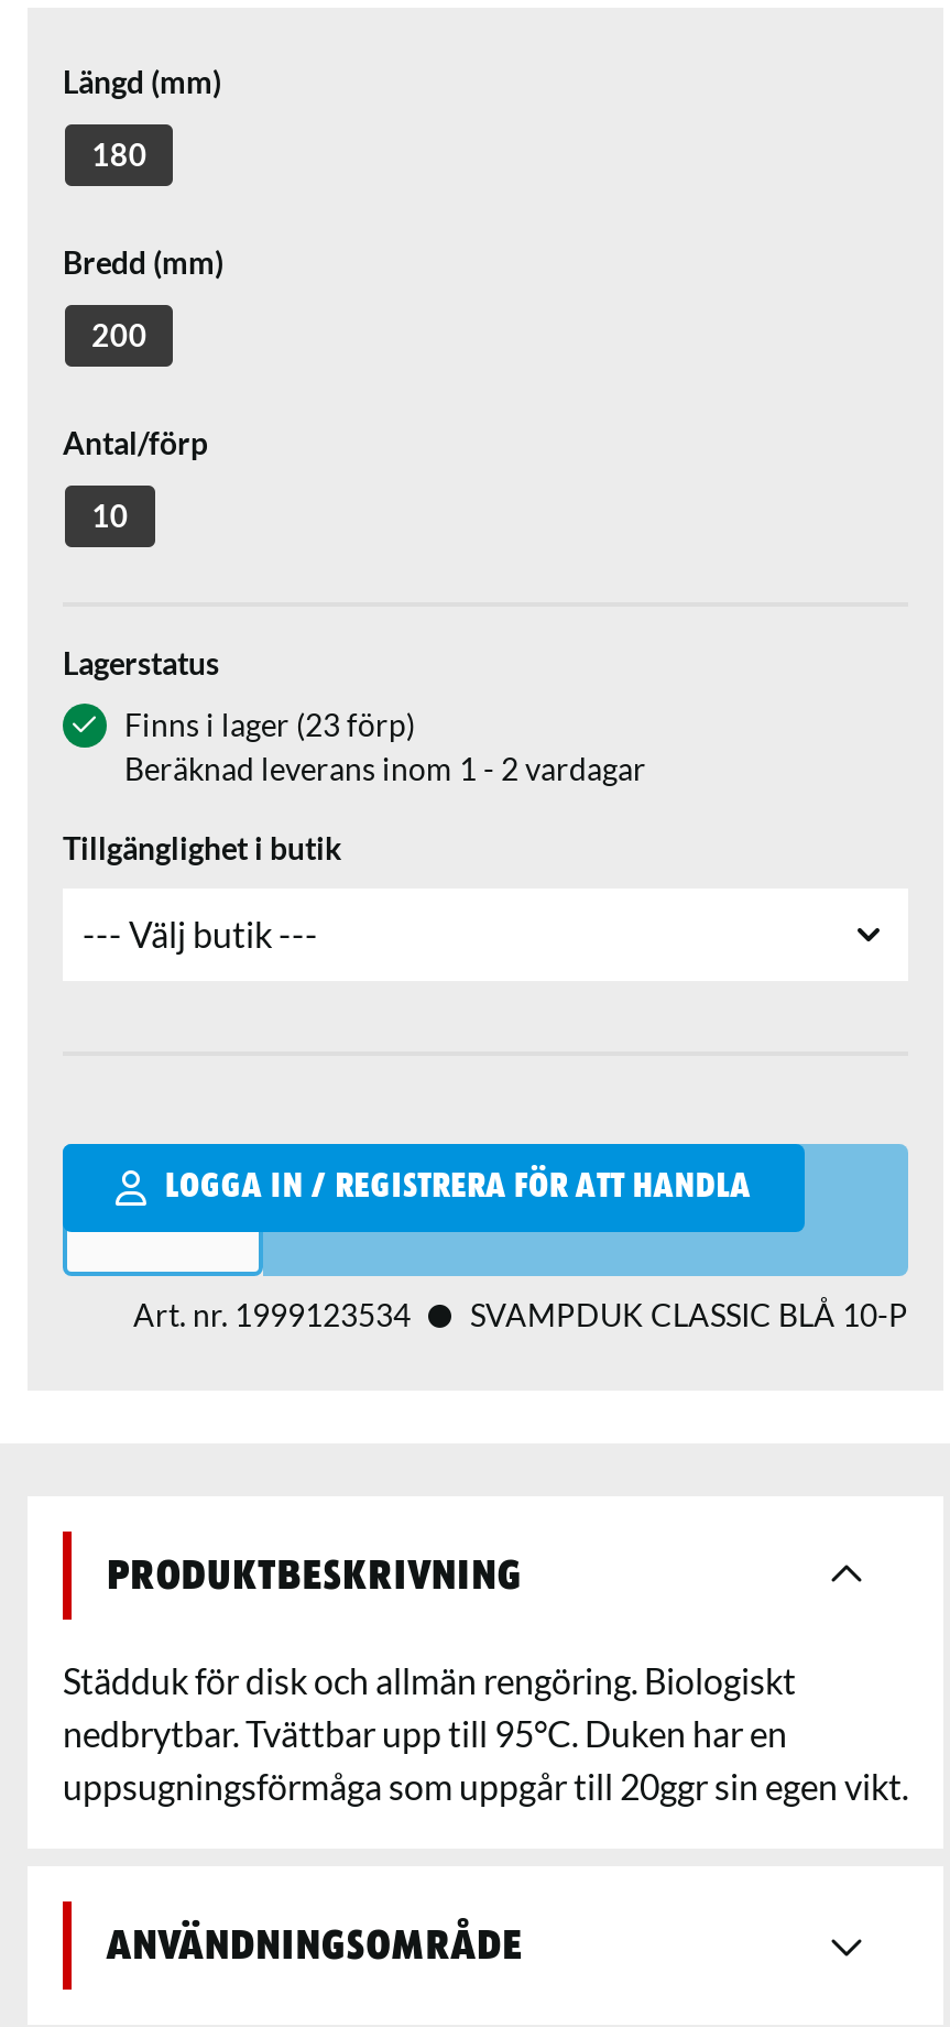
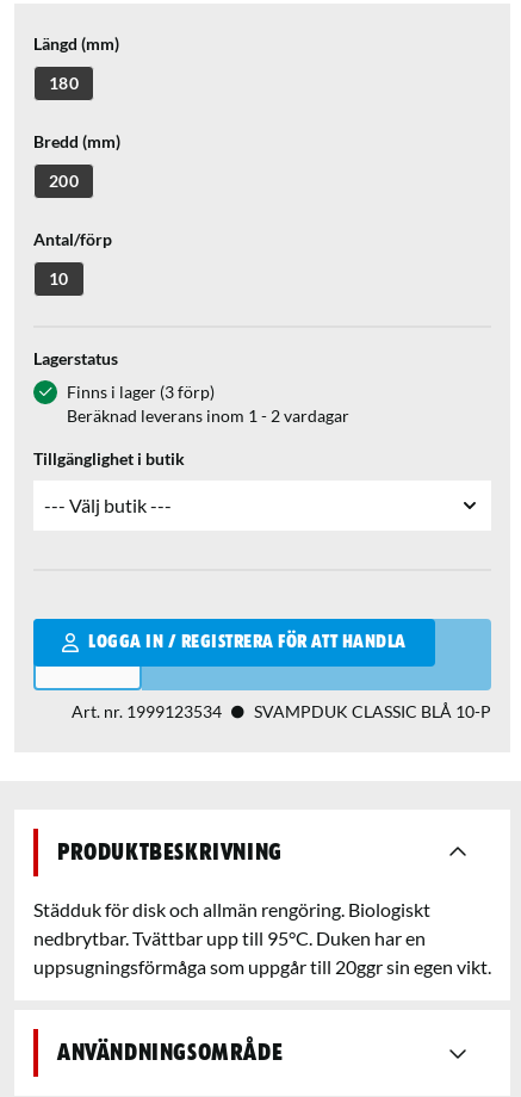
[124,706,415,743] Finns i lager (23 förp) -> [67,382,215,402] Finns i lager (3 förp)

